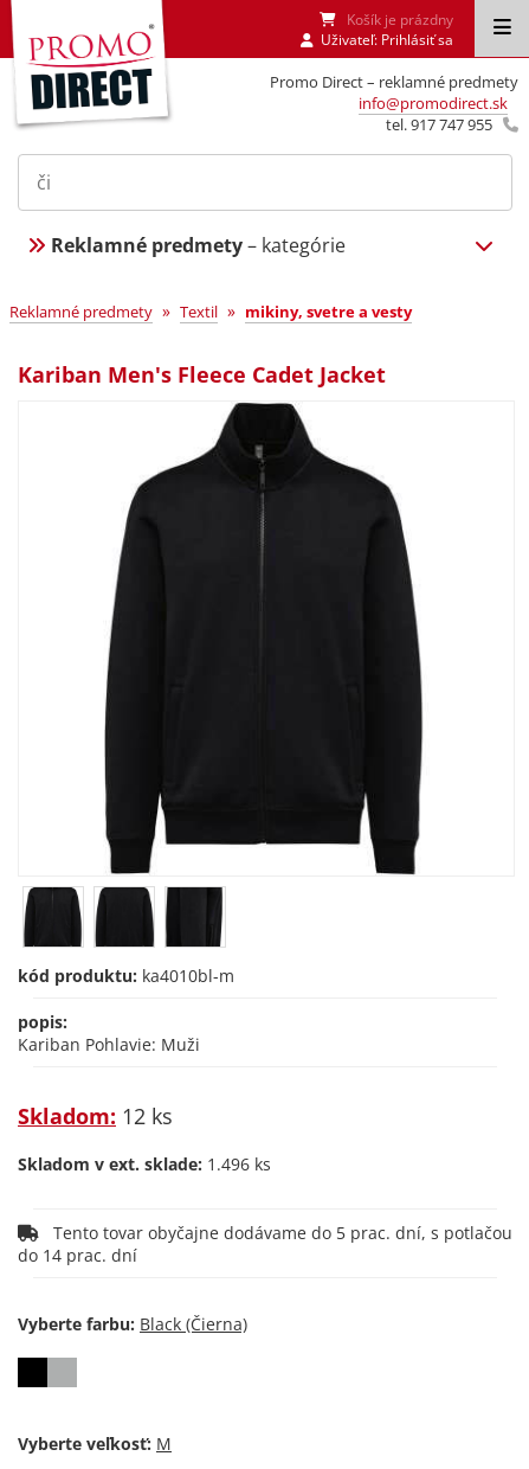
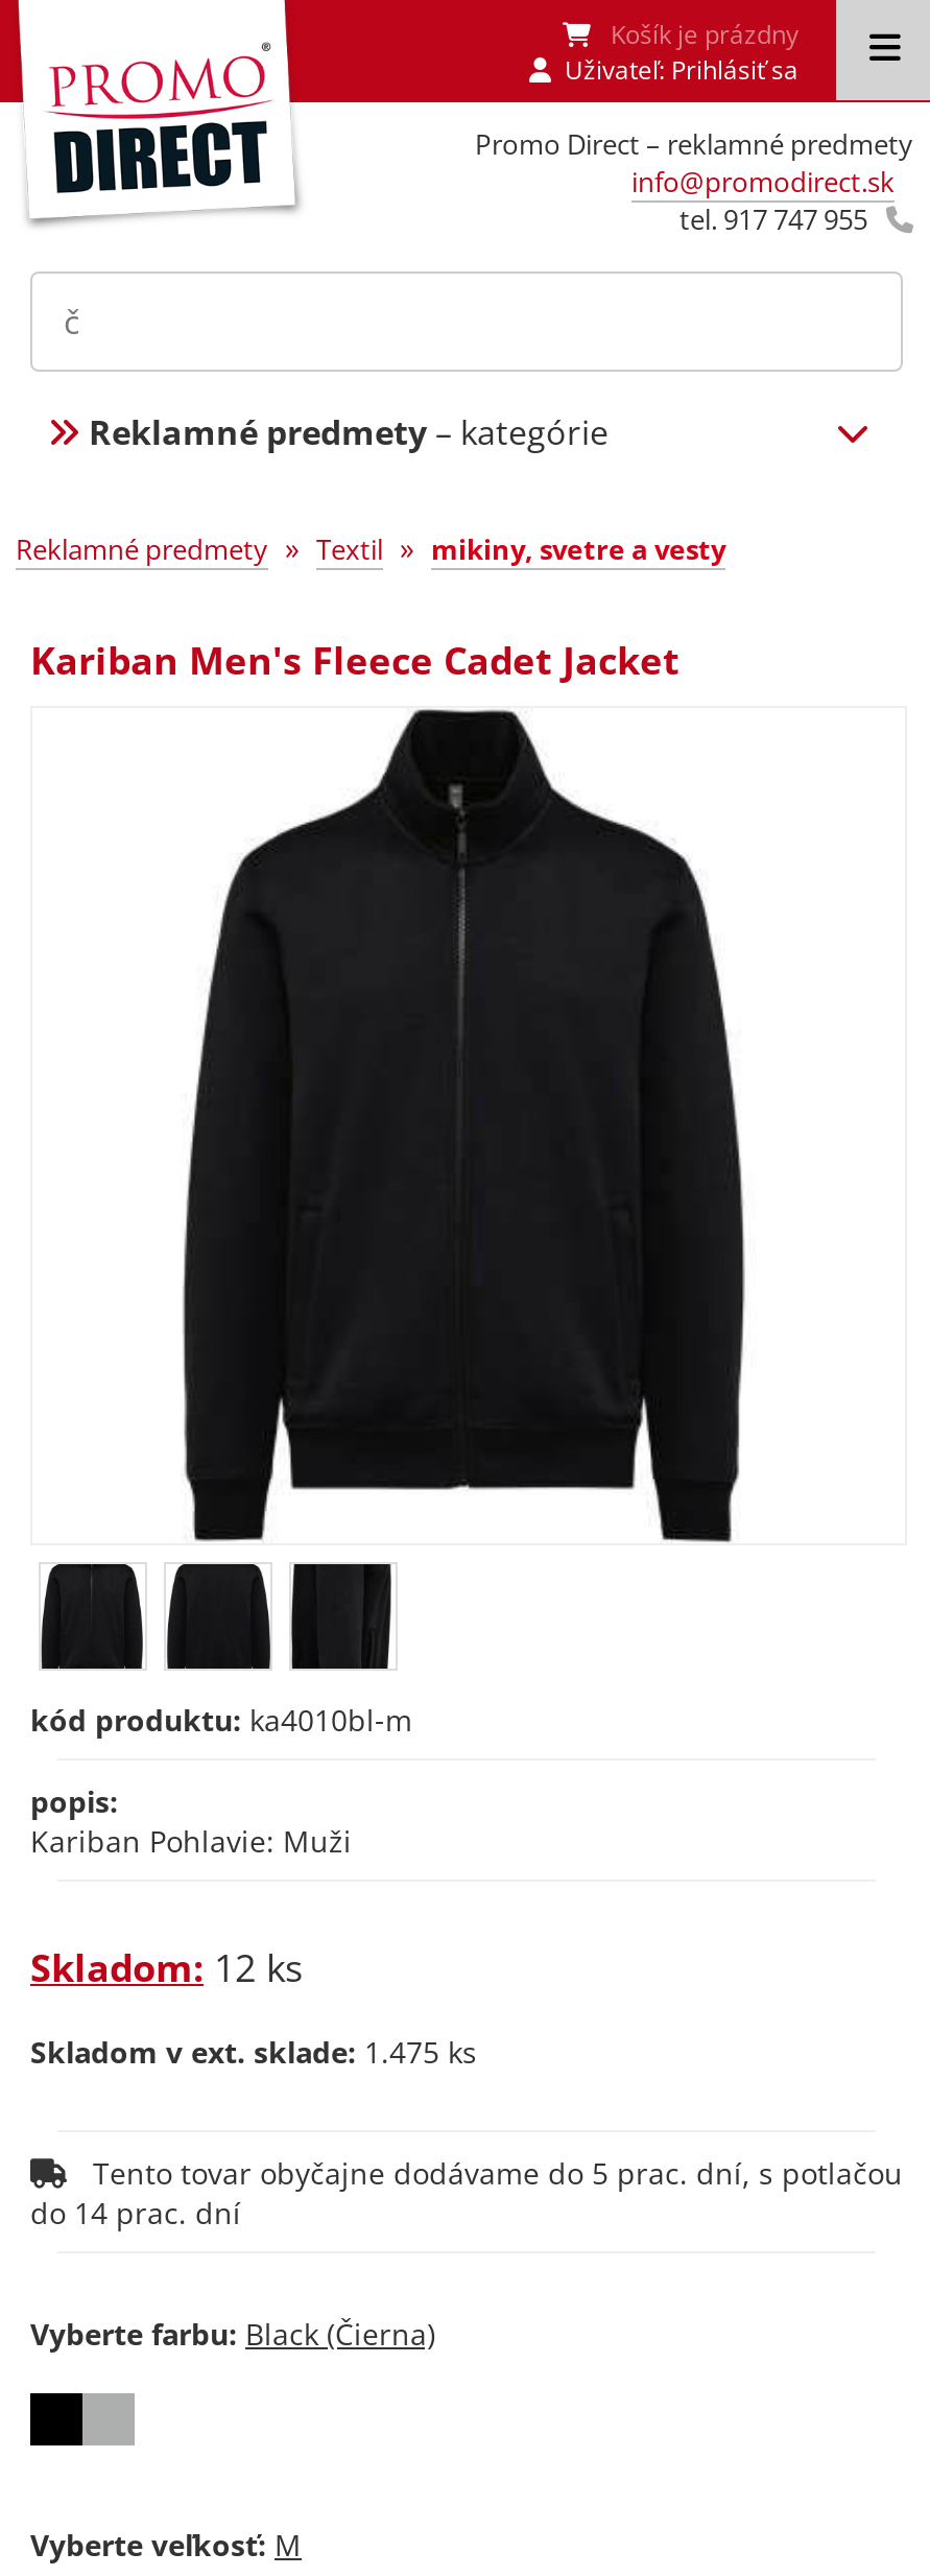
[18,1153,271,1175] Skladom v ext. sklade: 1.496 ks -> [30,2032,477,2072] Skladom v ext. sklade: 1.475 ks

